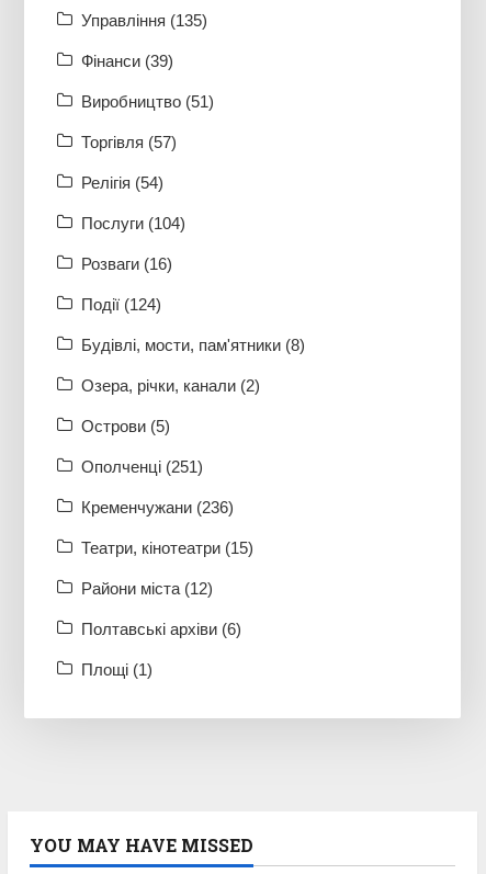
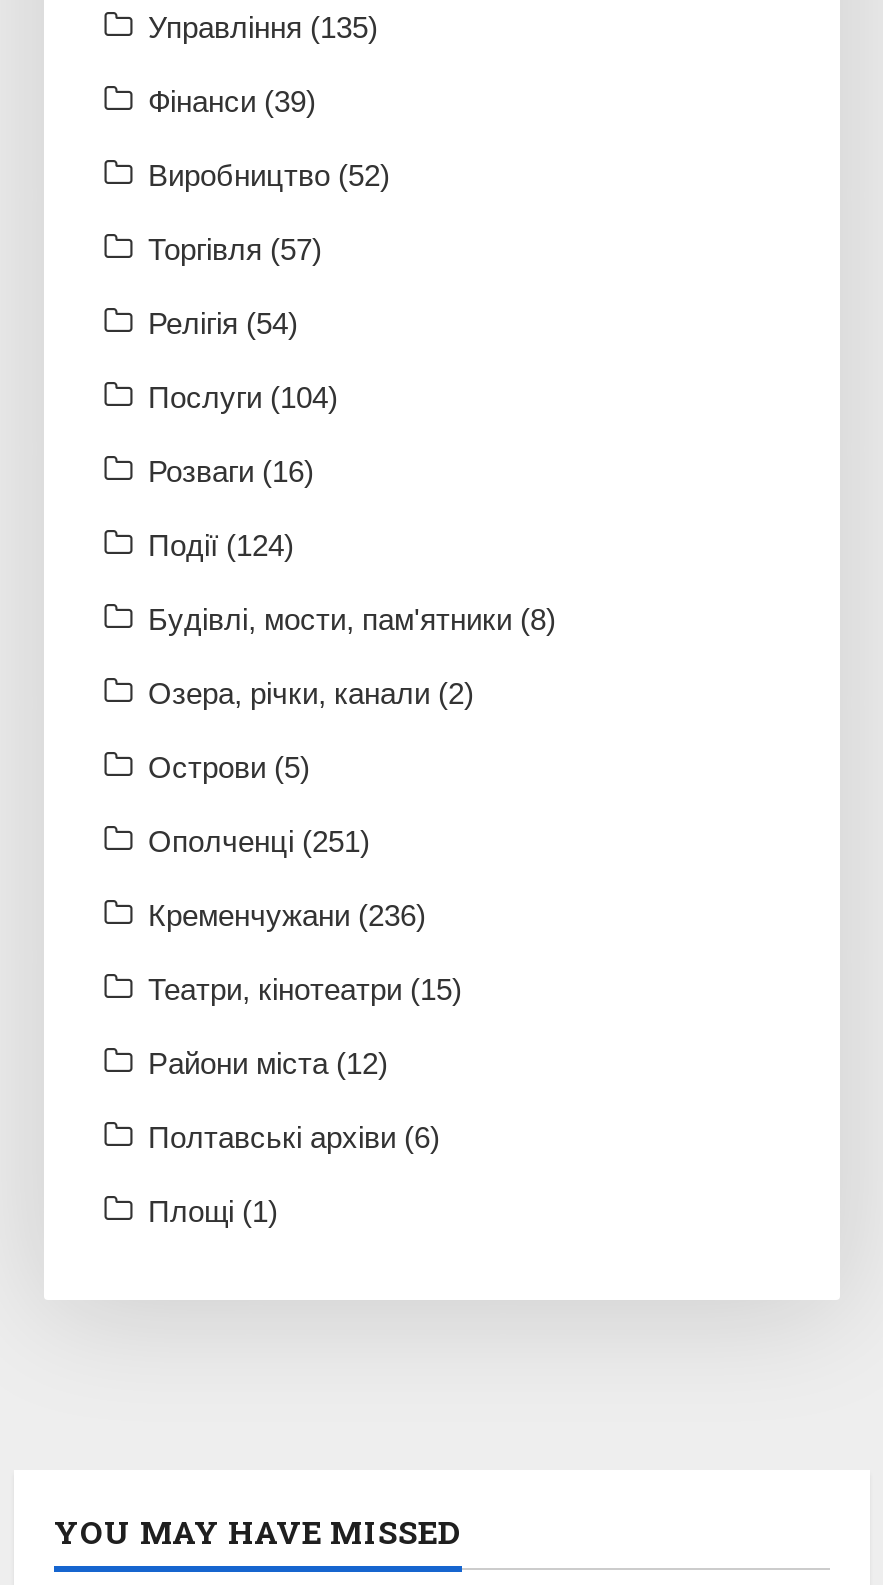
[81,92,214,111] Виробництво (51) -> [148,158,390,192] Виробництво (52)

